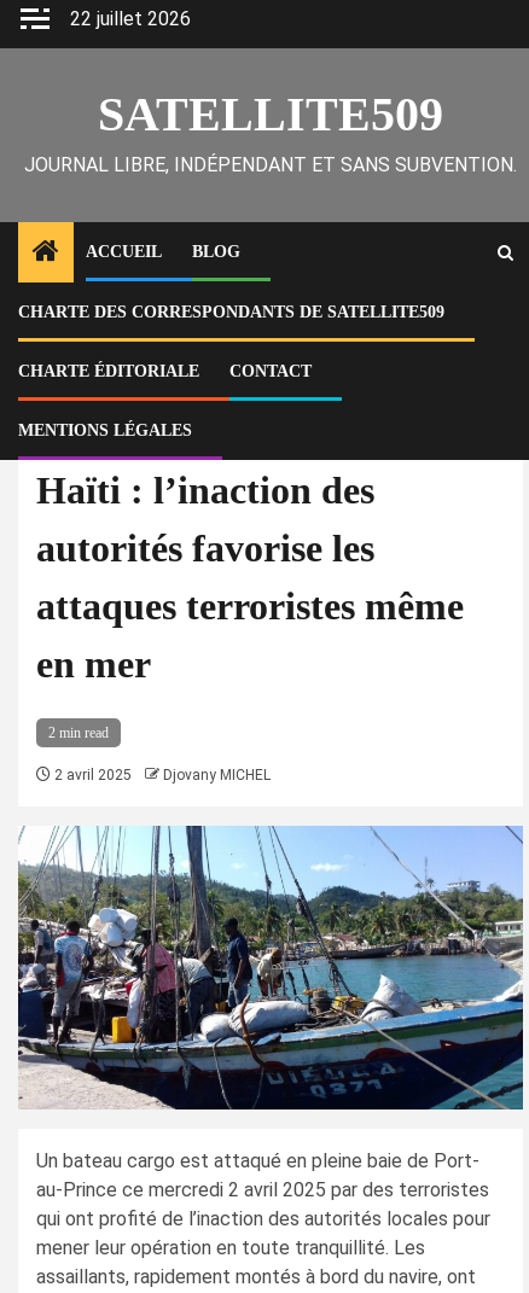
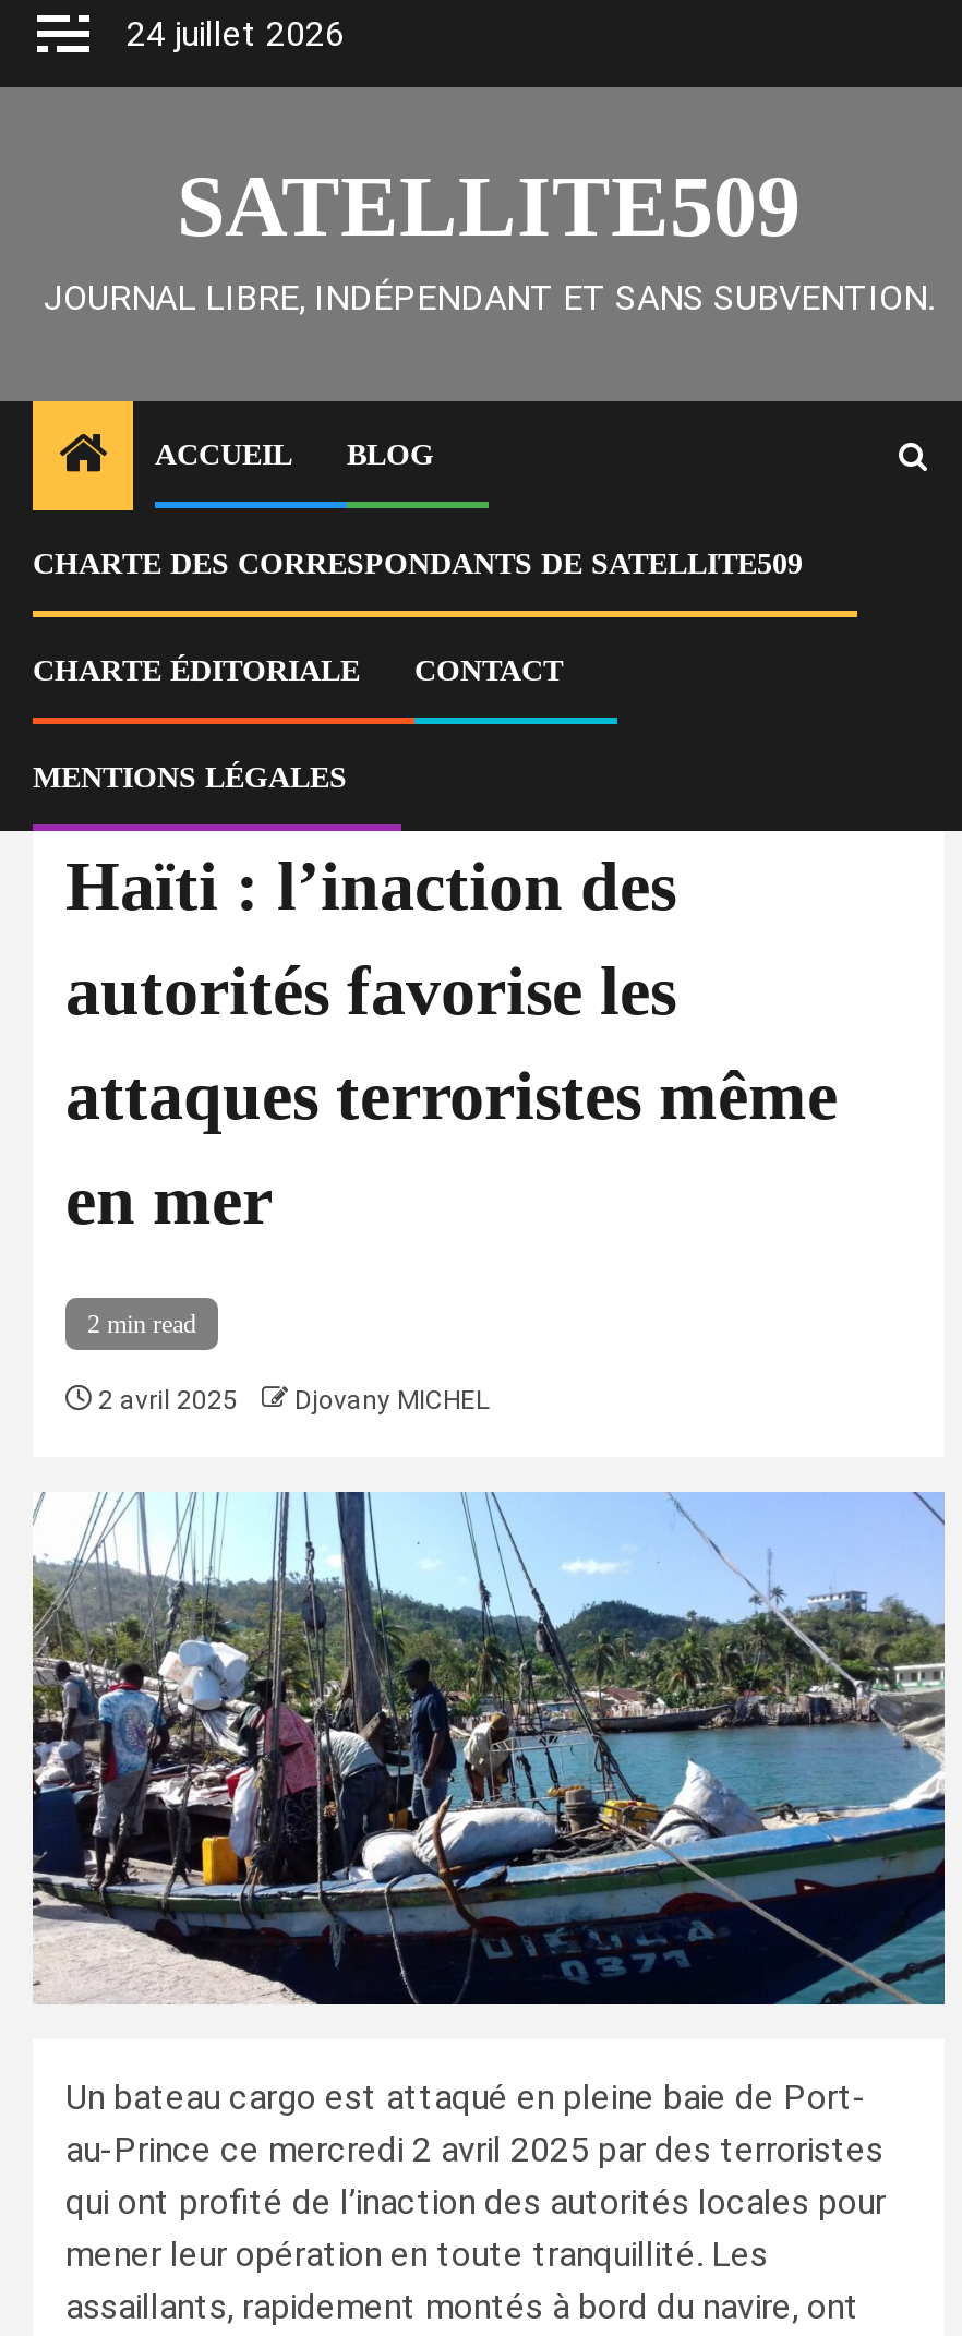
[70,7,191,30] 22 juillet 2026 -> [127,13,345,55] 24 juillet 2026

